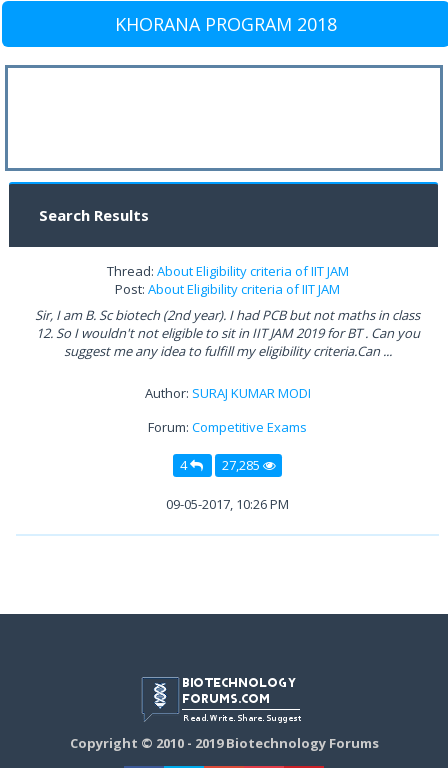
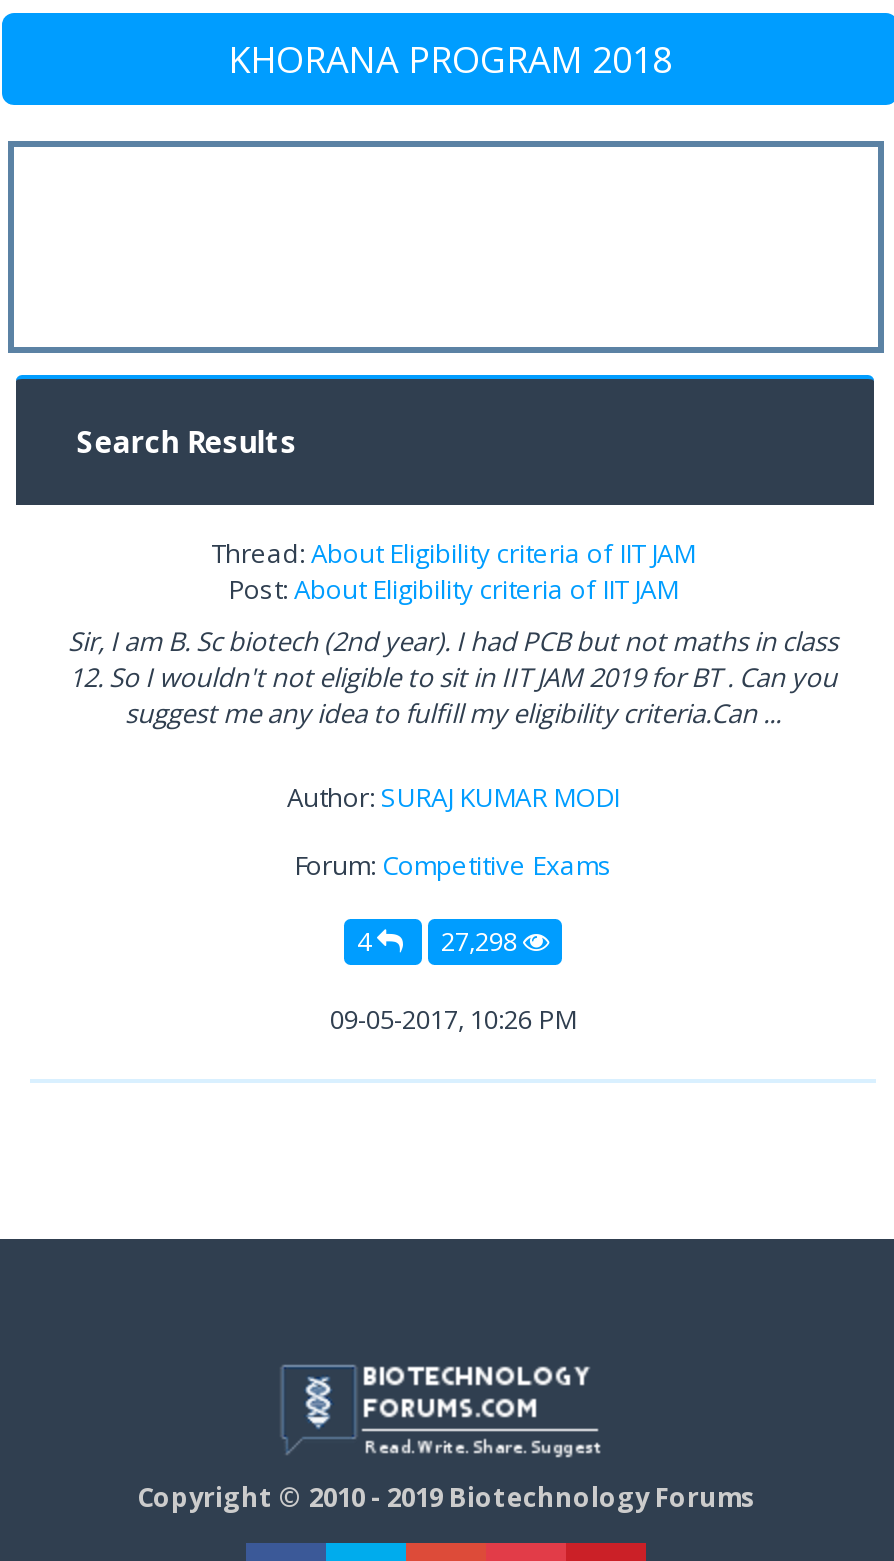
[179,456,262,474] 4 27,285 -> [357,924,523,960] 4 27,298

